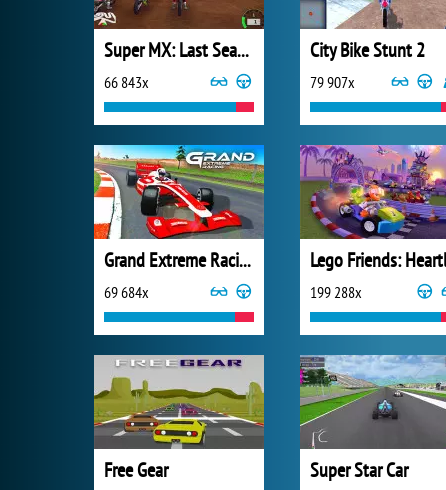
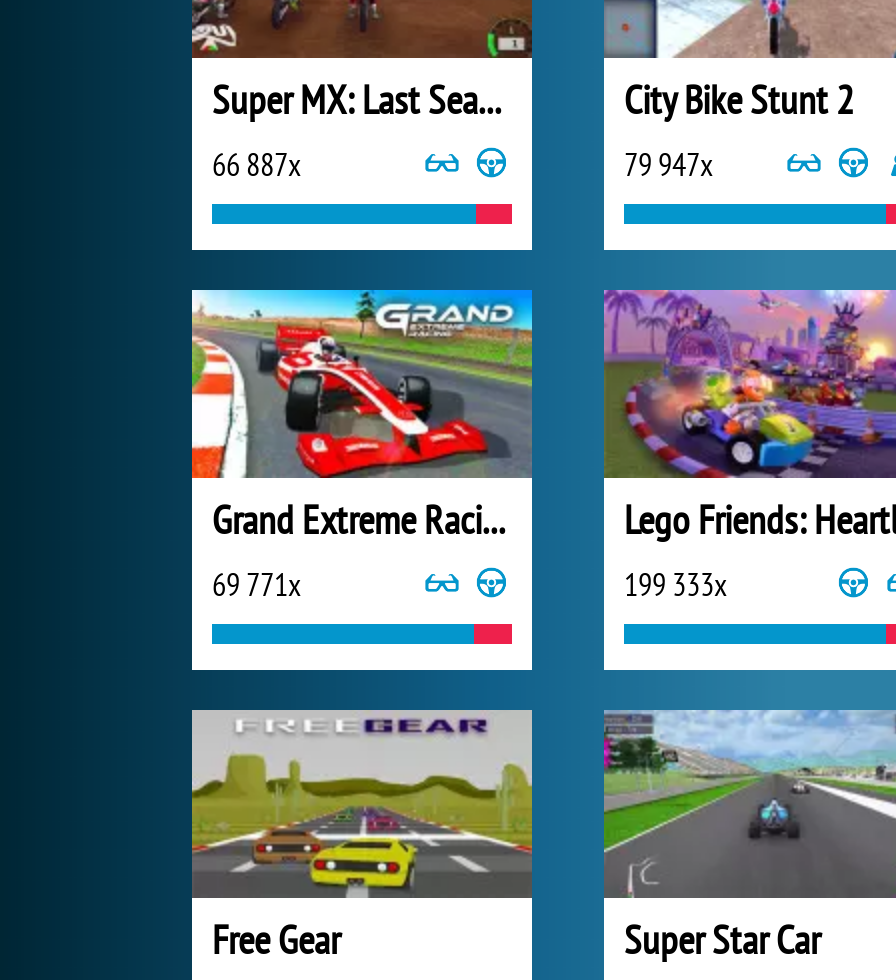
[104,72,149,92] 66 843x -> [212,144,302,184] 66 887x
[310,72,355,92] 79 907x -> [624,144,714,184] 79 947x
[104,282,362,302] 69 684x | 199 288x -> [212,564,728,604] 69 771x | 199 333x

